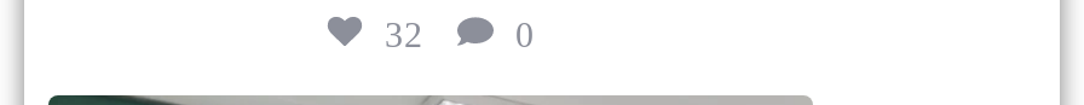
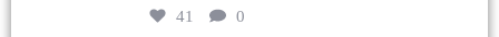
[385,15,433,54] 32 -> [176,7,198,25] 41

